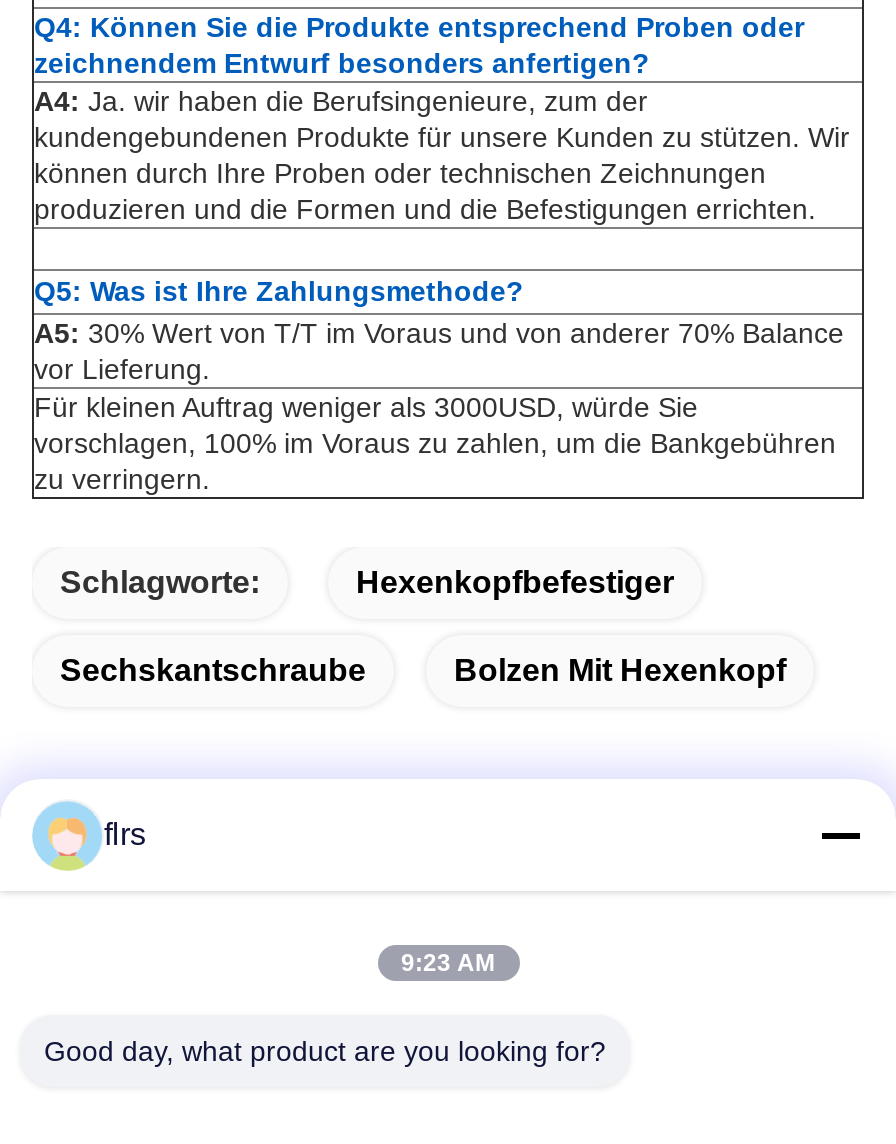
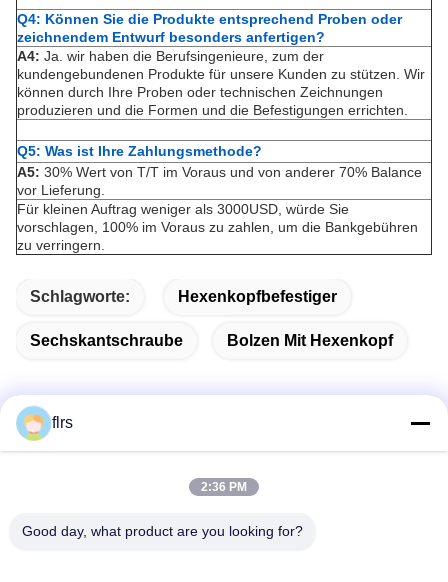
[401,949,495,977] 9:23 AM -> [201,480,247,494] 2:36 PM

